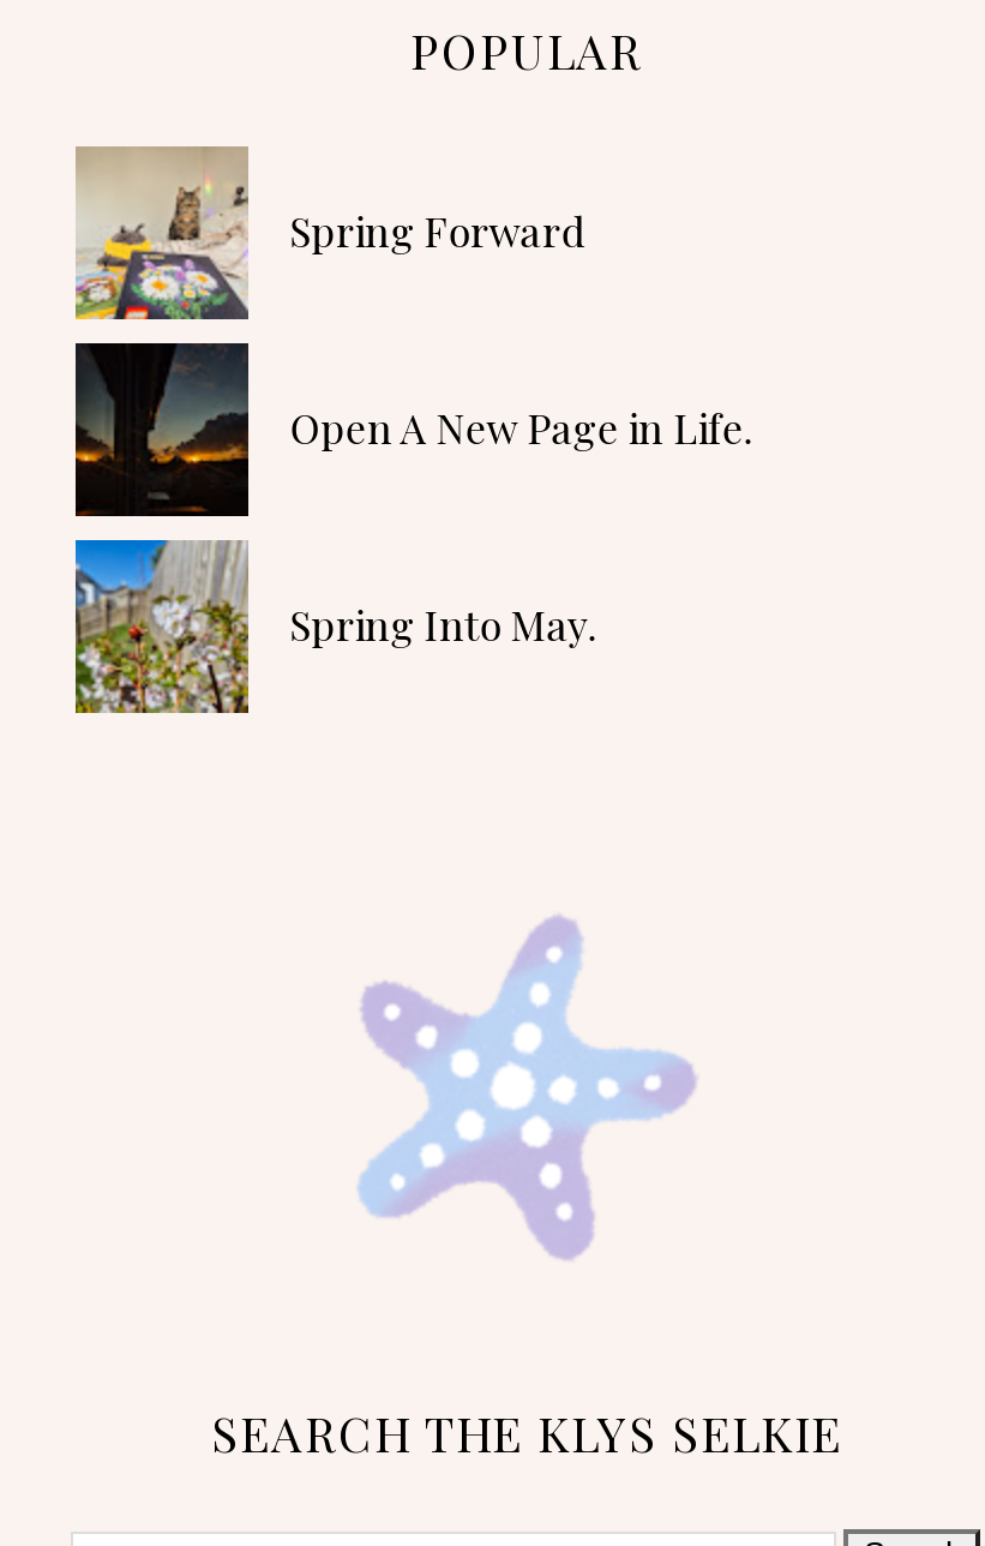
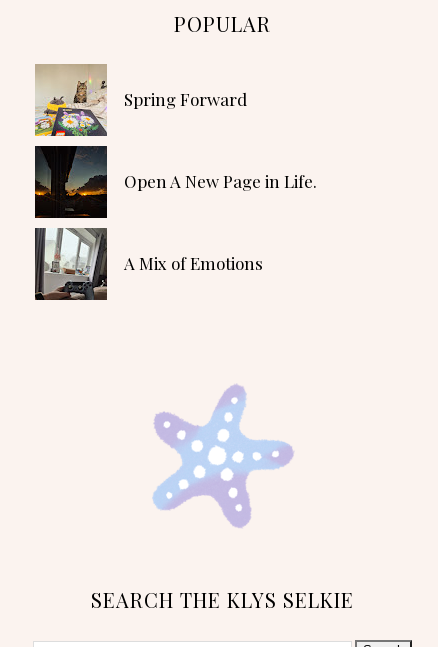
[73,538,597,715] [image] | Spring Into May. -> [34,227,263,301] [image] | A Mix of Emotions

